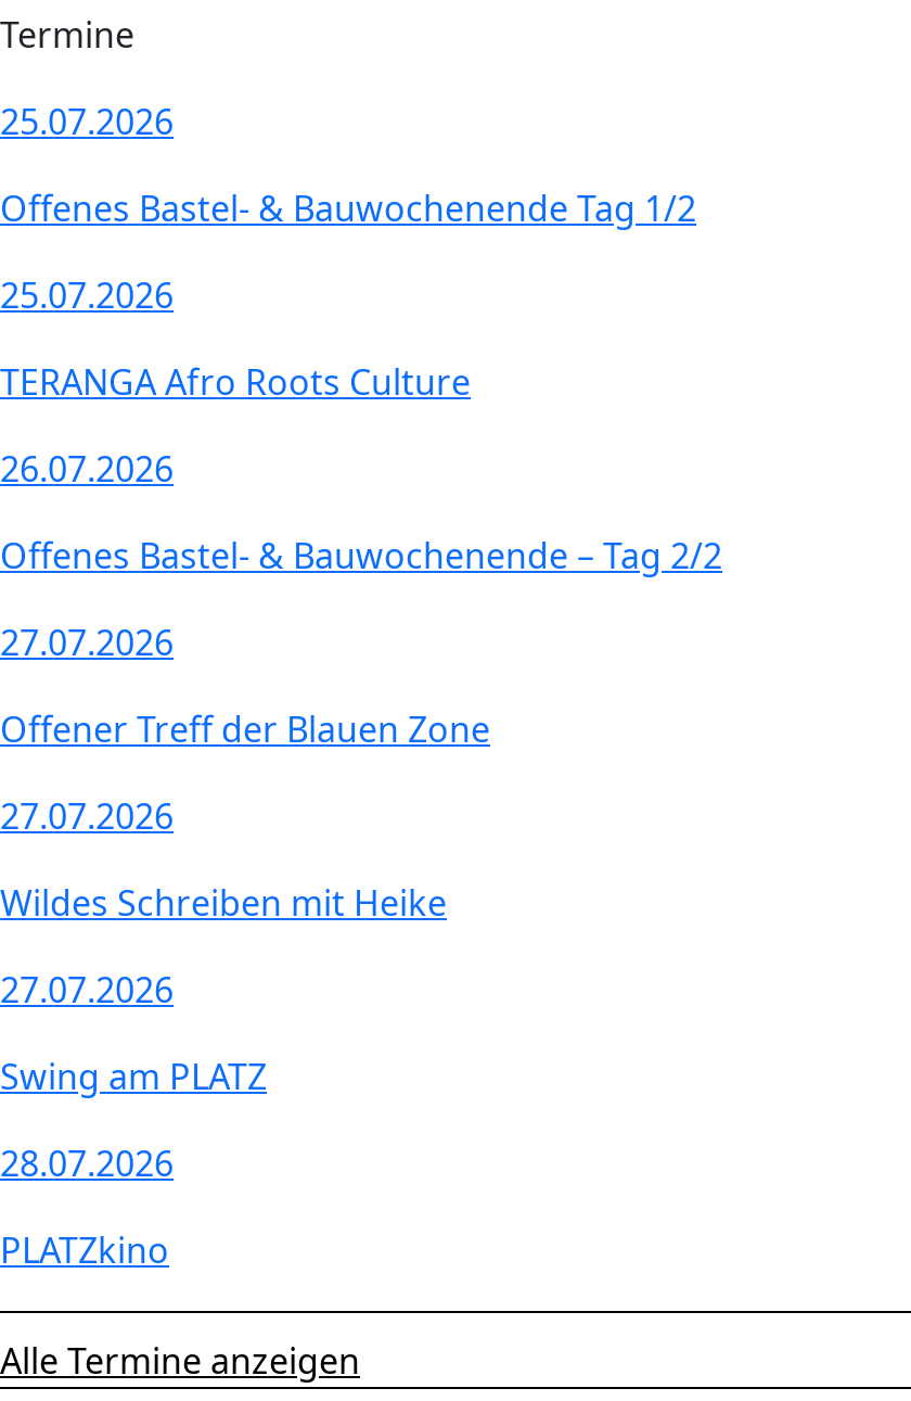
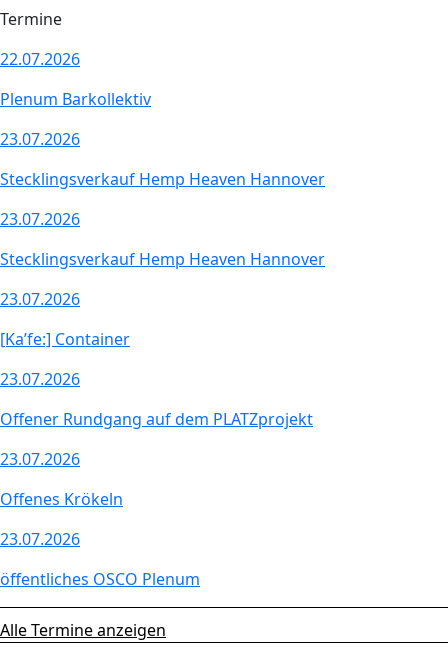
[0,98,174,145] 25.07.2026 -> [0,48,80,70] 22.07.2026
[0,184,696,232] Offenes Bastel- & Bauwochenende Tag 1/2 -> [0,88,151,110] Plenum Barkollektiv
[0,271,174,319] 25.07.2026 -> [0,128,80,150] 23.07.2026
[0,358,471,406] TERANGA Afro Roots Culture -> [0,168,325,190] Stecklingsverkauf Hemp Heaven Hannover
[0,445,174,493] 26.07.2026 -> [0,208,80,230] 23.07.2026
[0,532,722,579] Offenes Bastel- & Bauwochenende – Tag 2/2 -> [0,248,325,270] Stecklingsverkauf Hemp Heaven Hannover
[0,619,174,666] 27.07.2026 -> [0,288,80,310] 23.07.2026
[0,705,490,753] Offener Treff der Blauen Zone -> [0,328,130,350] [Ka’fe:] Container
[0,792,174,840] 27.07.2026 -> [0,368,80,390] 23.07.2026
[0,879,447,927] Wildes Schreiben mit Heike -> [0,408,313,430] Offener Rundgang auf dem PLATZprojekt
[0,966,174,1014] 27.07.2026 -> [0,448,80,470] 23.07.2026
[0,1053,267,1100] Swing am PLATZ -> [0,488,123,510] Offenes Krökeln
[0,1139,174,1187] 28.07.2026 -> [0,528,80,550] 23.07.2026
[0,1226,169,1274] PLATZkino -> [0,568,200,590] öffentliches OSCO Plenum

